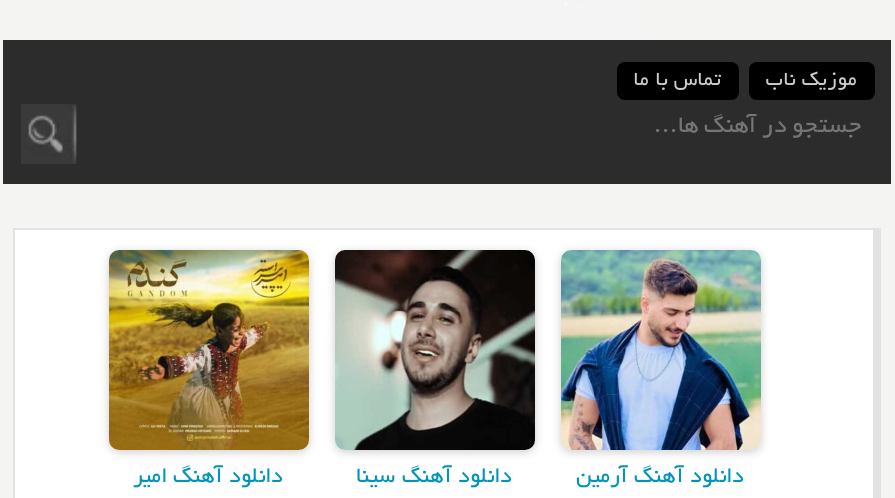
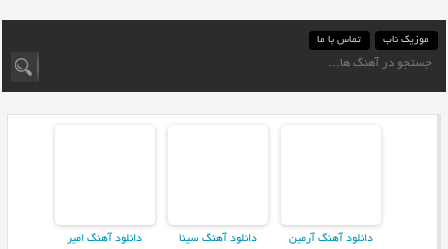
[107,248,311,452] [image] -> none
[333,248,537,452] [image] -> none
[559,248,763,452] [image] -> none

